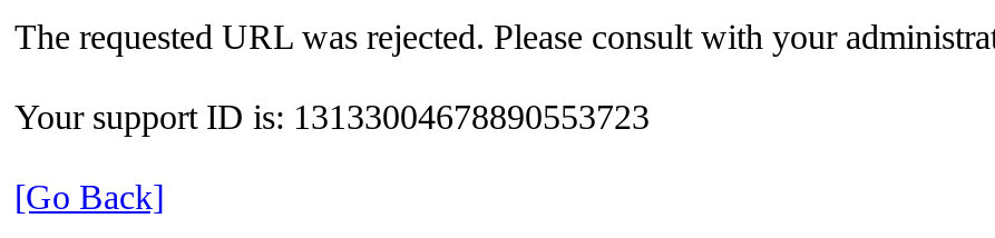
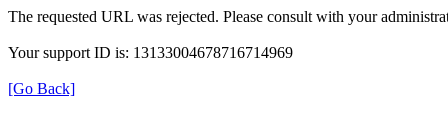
[14,98,650,136] Your support ID is: 13133004678890553723 -> [8,44,293,61] Your support ID is: 13133004678716714969

